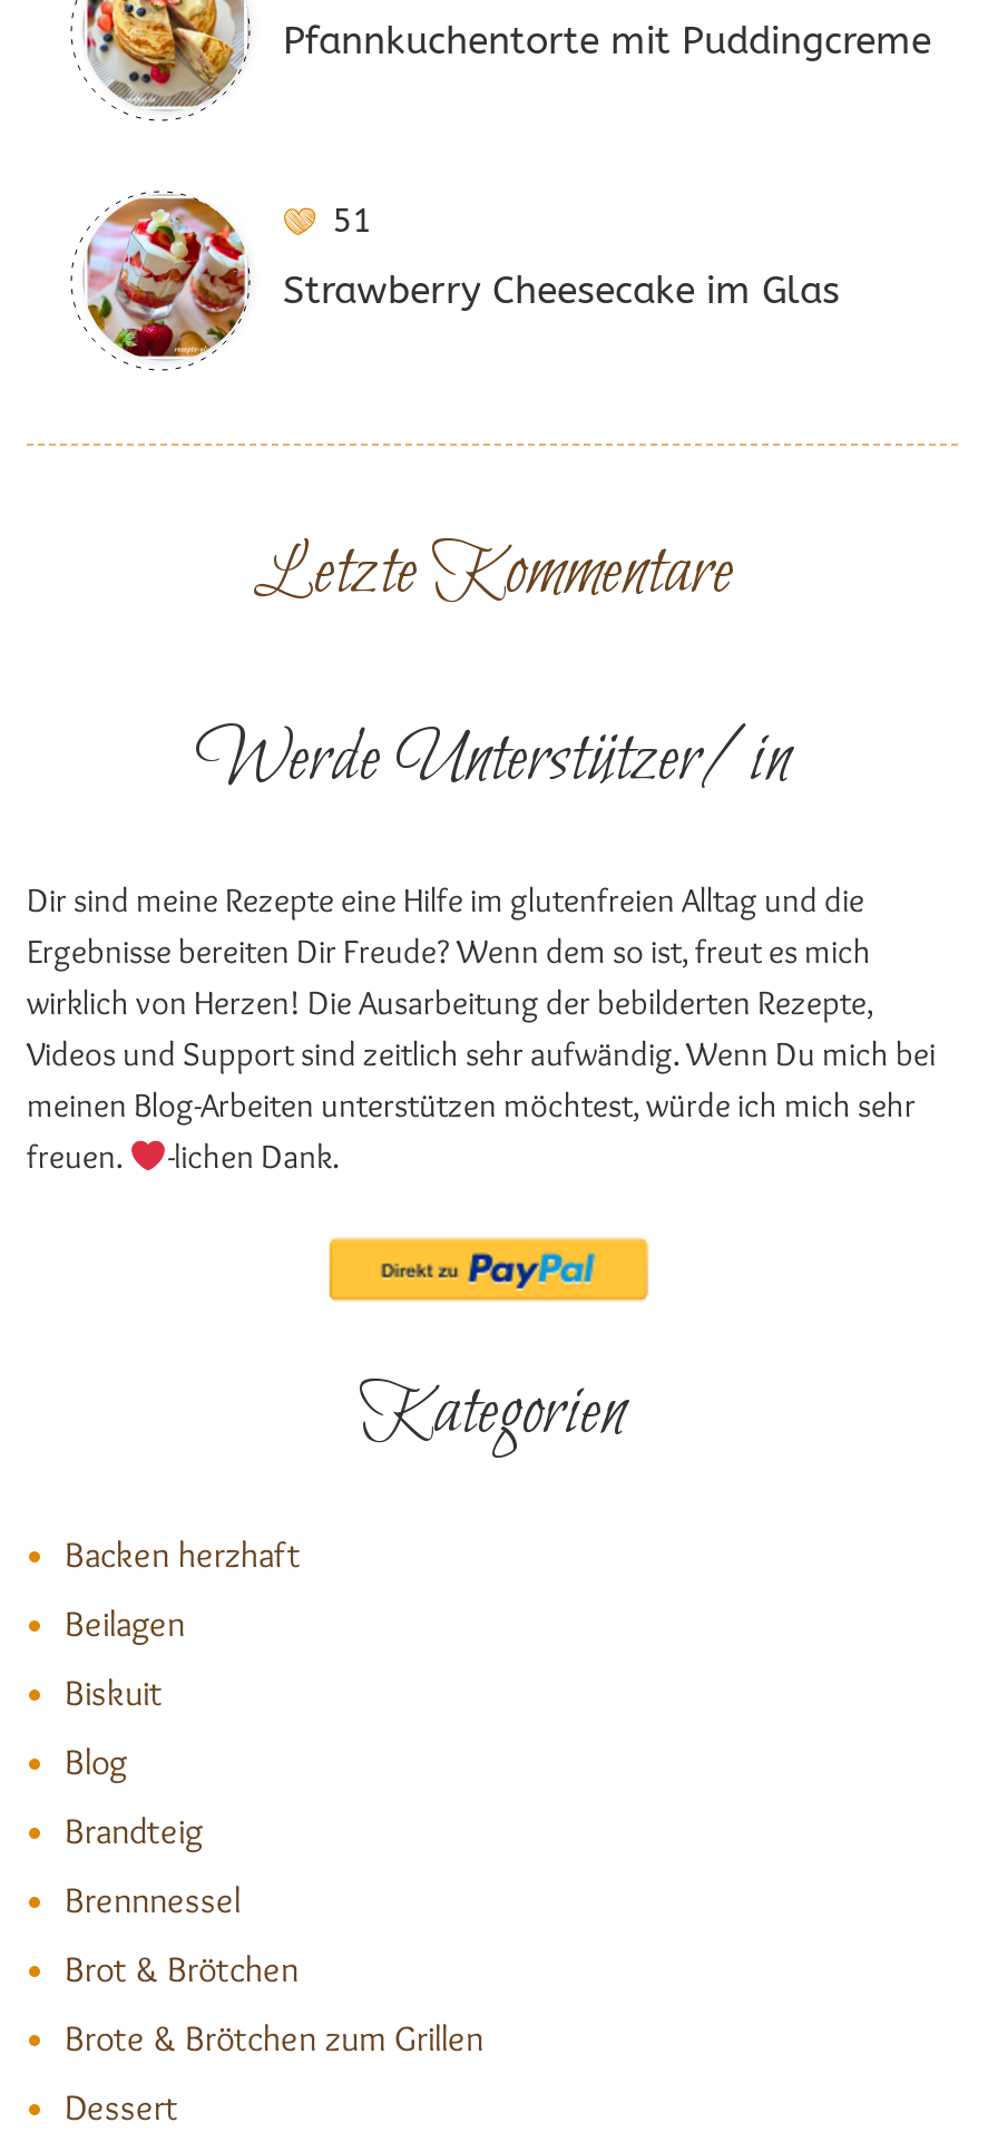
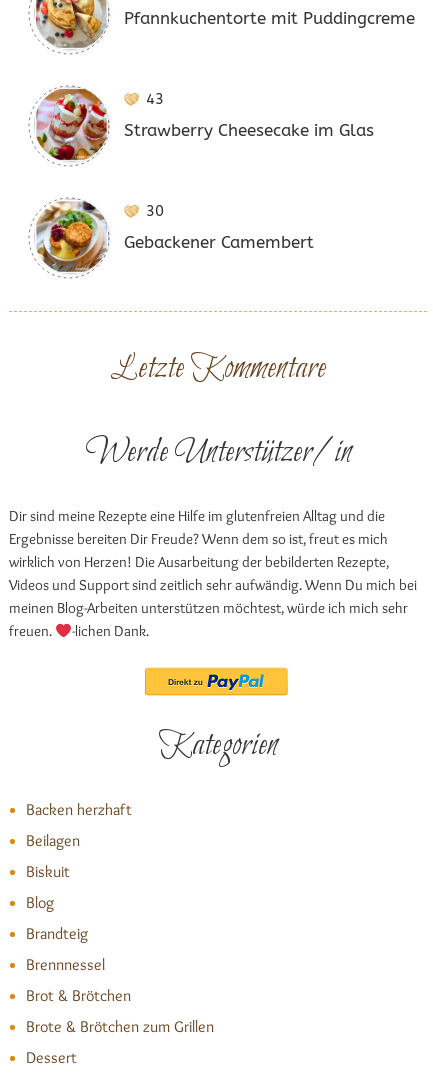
[332,201,372,241] 51 -> [146,90,164,108] 43
none -> [36,200,314,273] [image] | 30 | Gebackener Camembert

